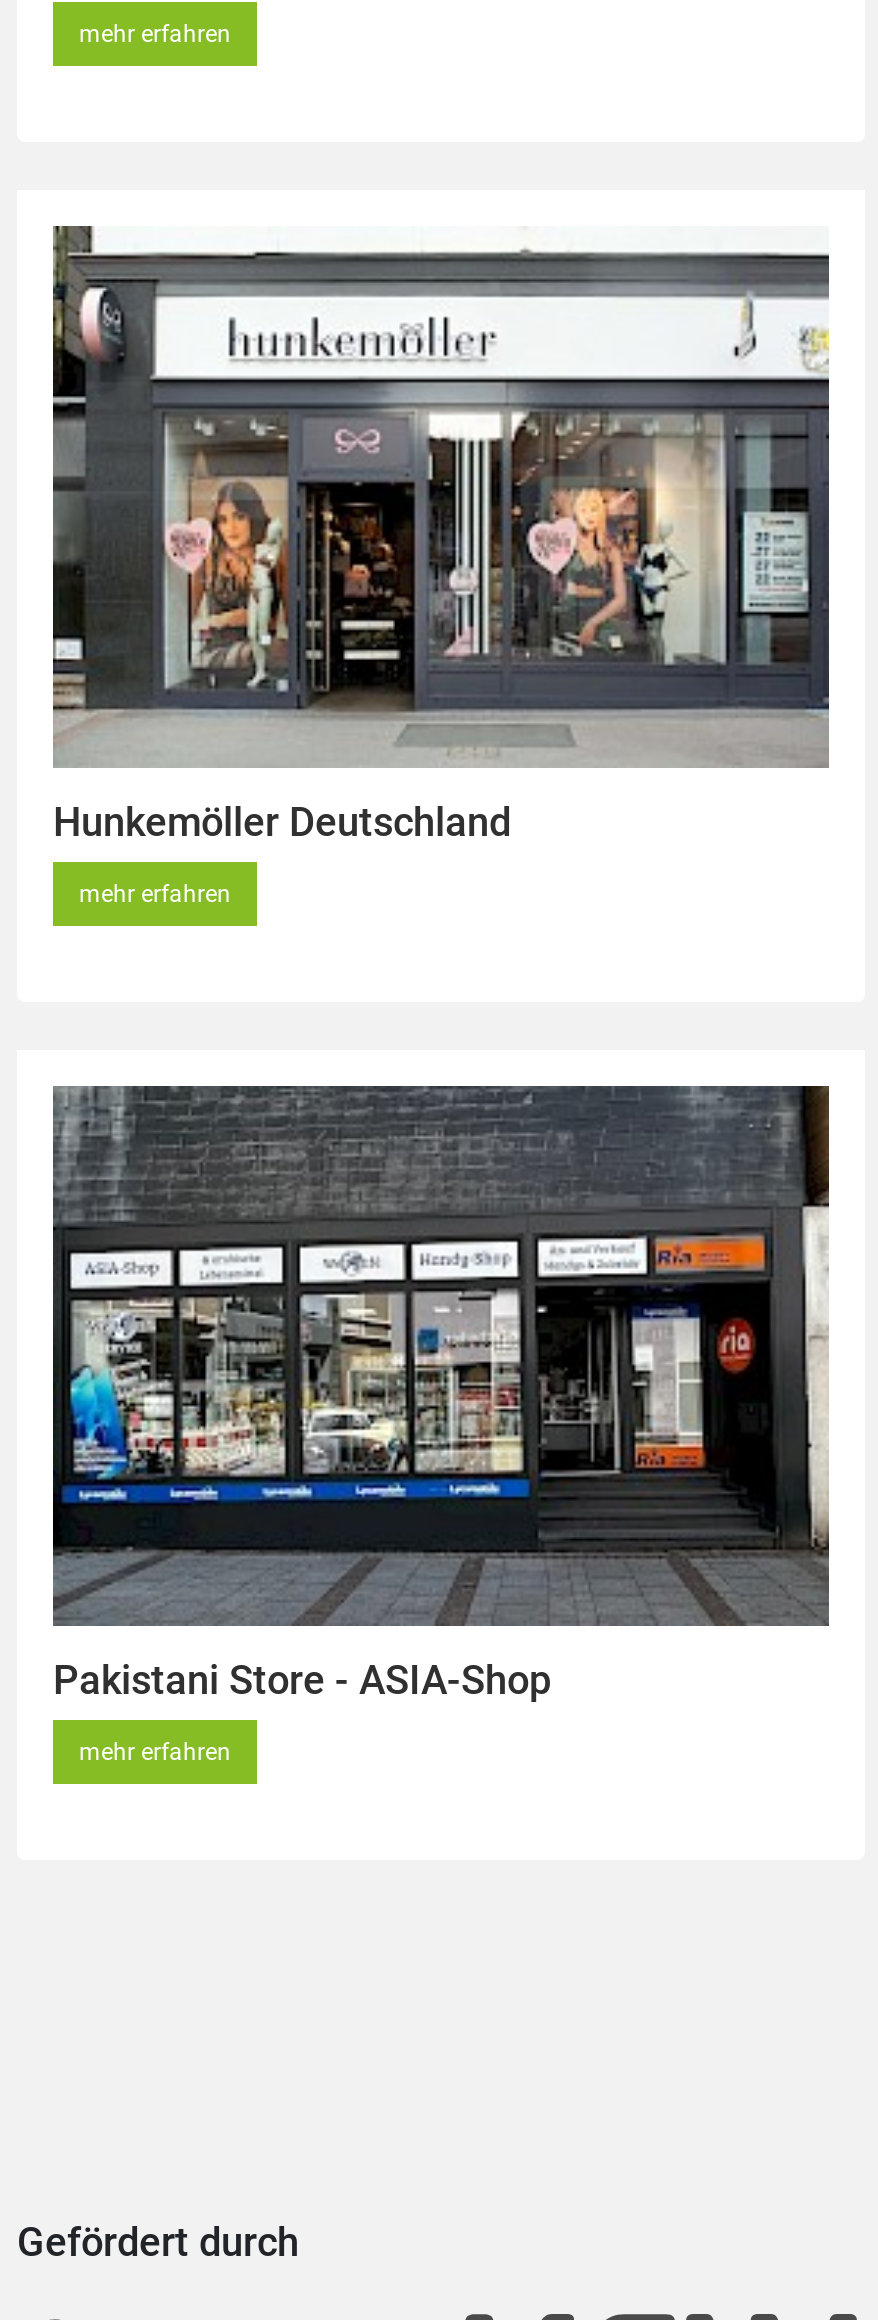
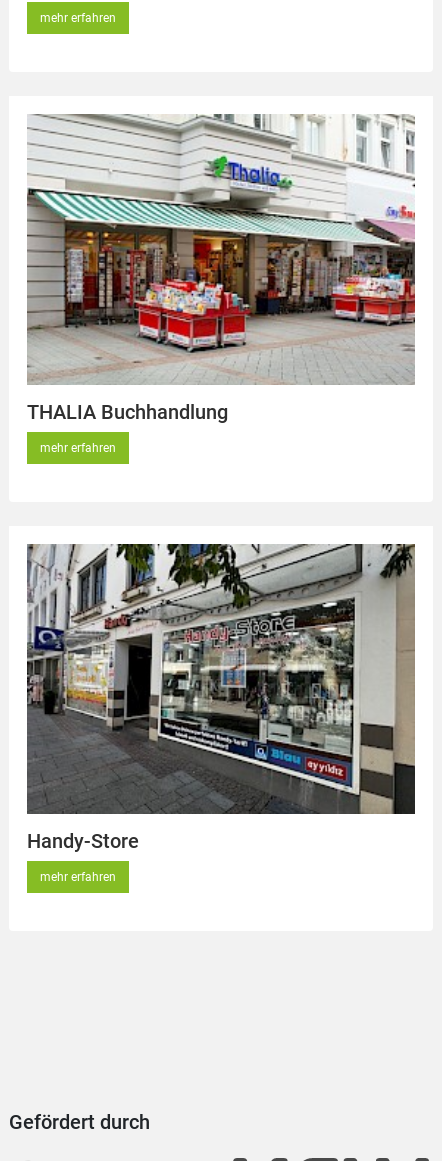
[51,226,831,846] [image] | Hunkemöller Deutschland -> [26,113,416,424] [image] | THALIA Buchhandlung
[53,1084,829,1704] [image] | Pakistani Store - ASIA-Shop -> [26,544,415,853] [image] | Handy-Store

